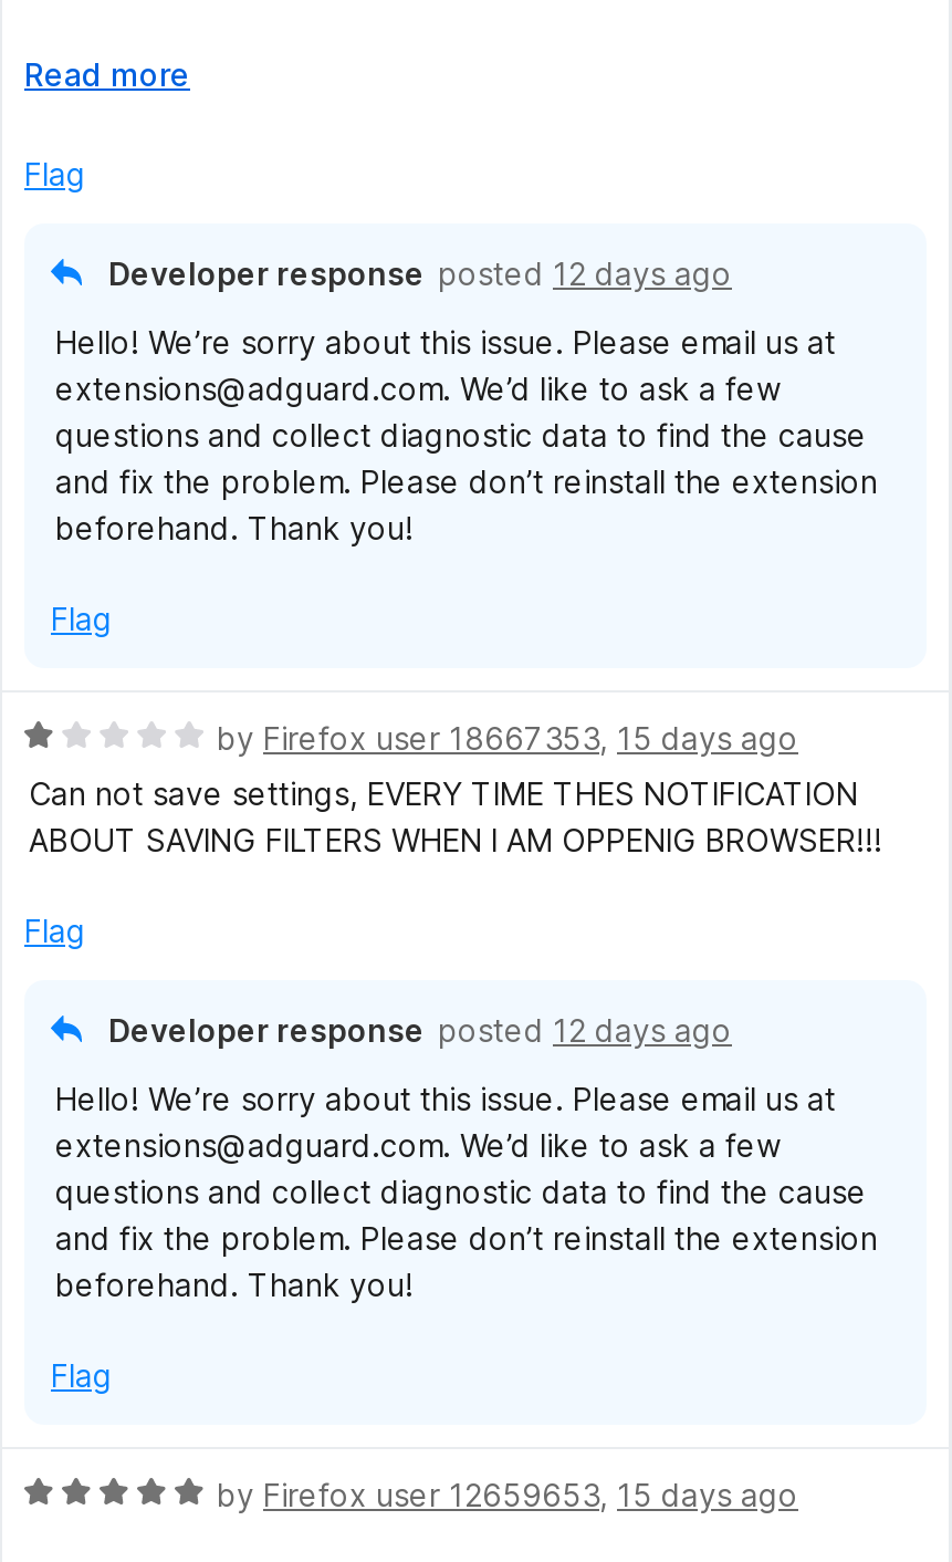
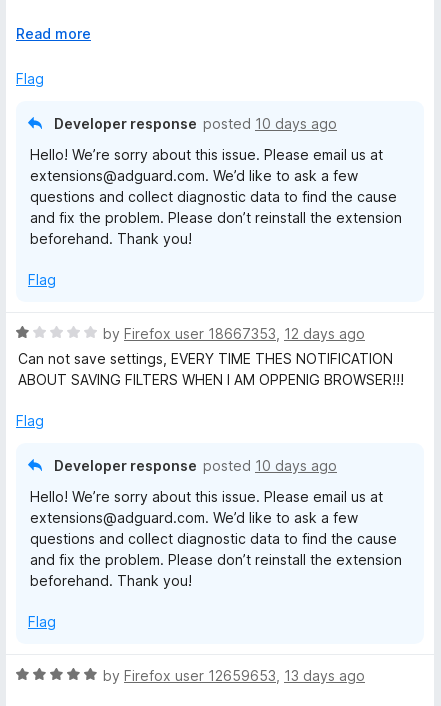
[108,254,732,292] Developer response posted 12 days ago -> [54,115,337,132] Developer response posted 10 days ago
[217,719,798,757] by Firefox user 18667353, 15 days ago -> [103,325,365,342] by Firefox user 18667353, 12 days ago
[108,1011,732,1049] Developer response posted 12 days ago -> [54,457,337,474] Developer response posted 10 days ago
[217,1476,798,1513] by Firefox user 12659653, 15 days ago -> [103,667,365,684] by Firefox user 12659653, 13 days ago

